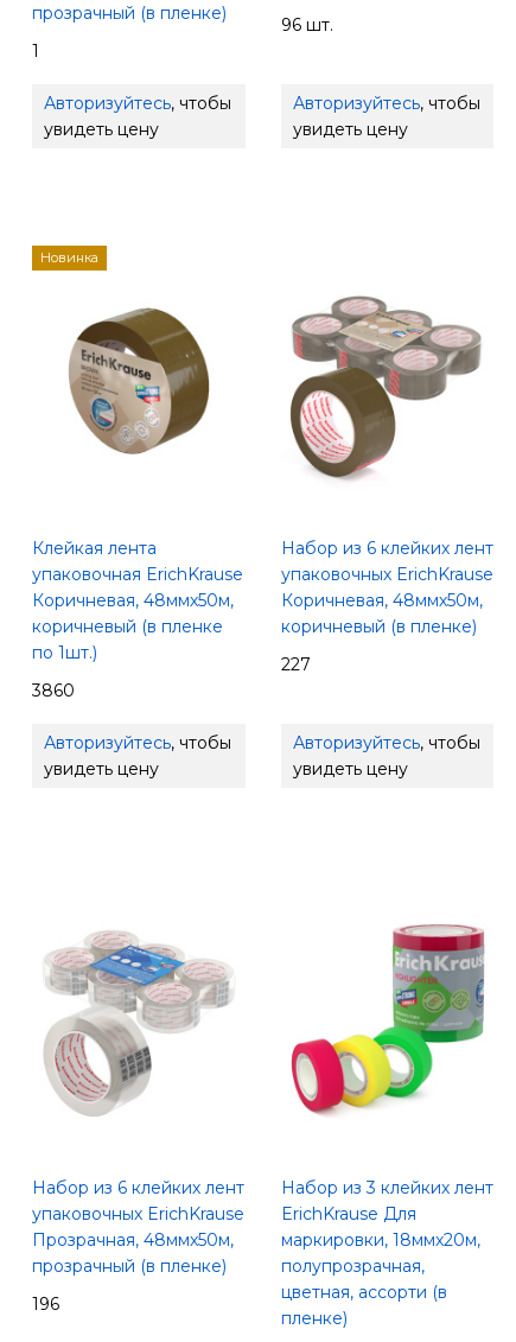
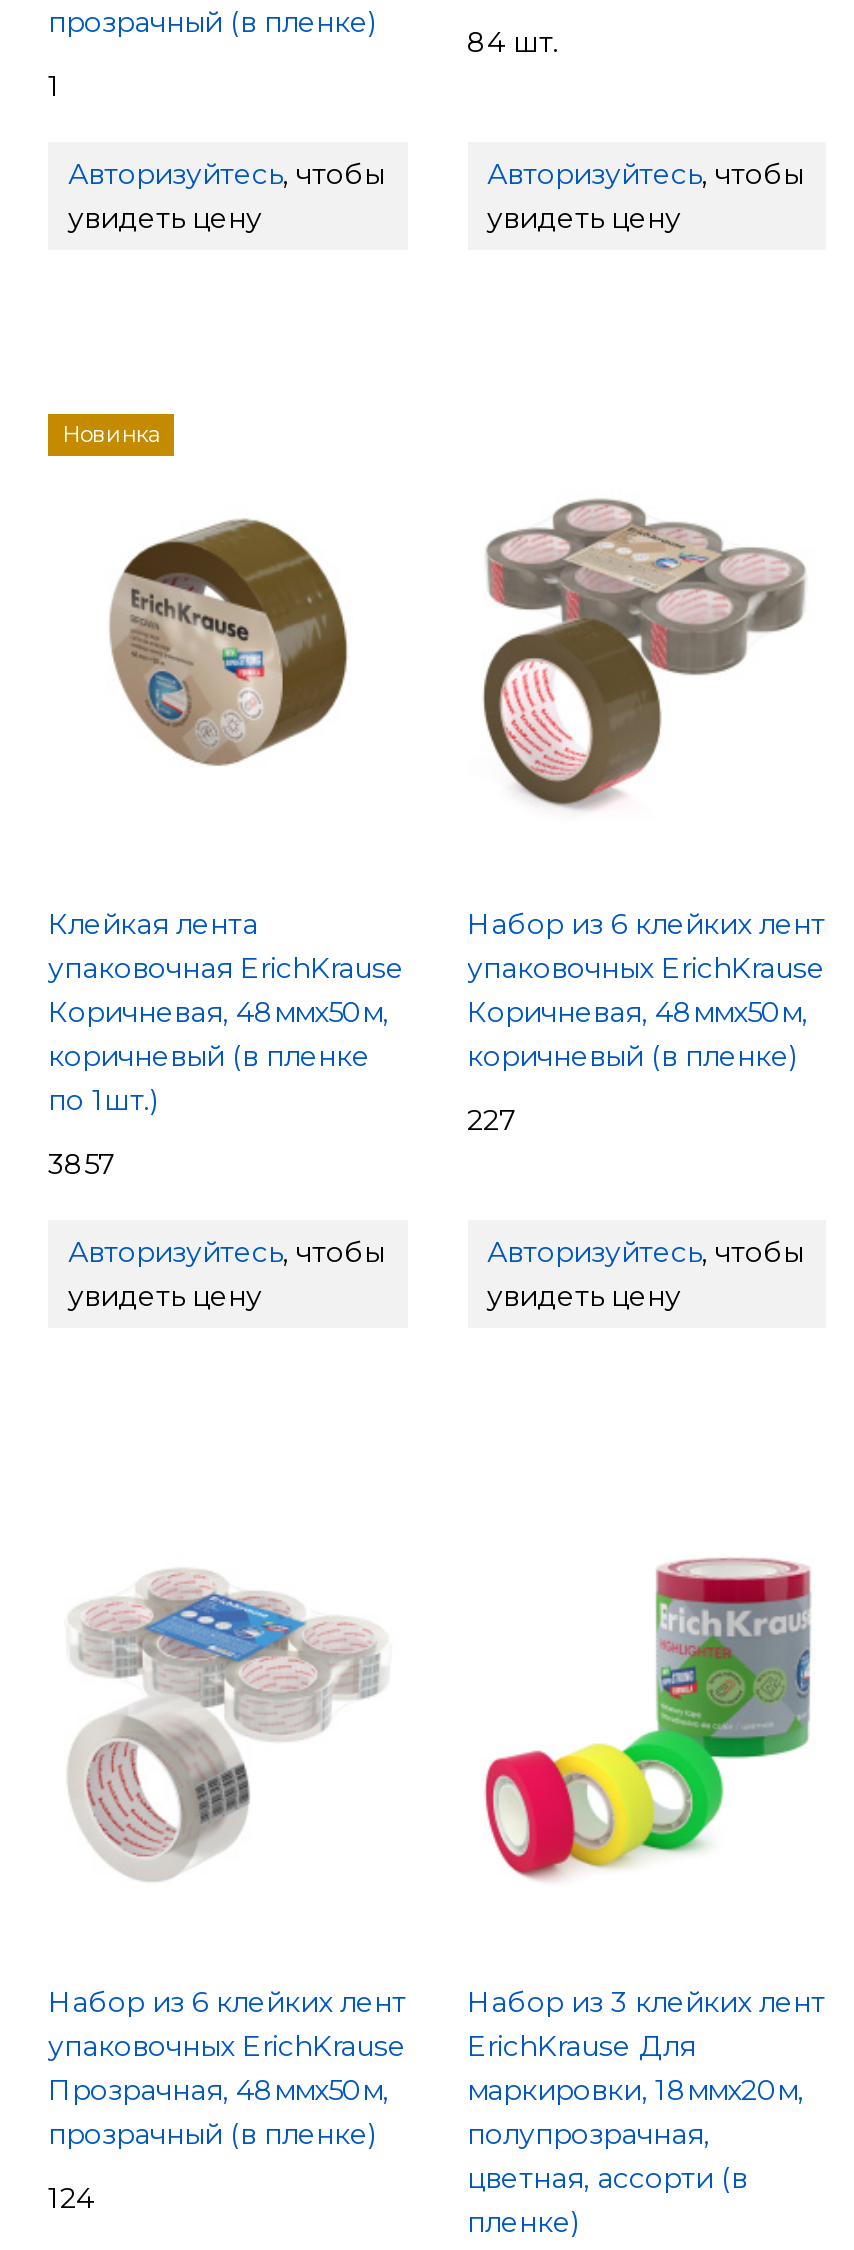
[281,14,333,36] 96 шт. -> [467,24,559,60] 84 шт.
[32,680,75,701] 3860 -> [48,1146,116,1182] 3857
[32,1293,59,1315] 196 -> [48,2180,94,2216] 124

